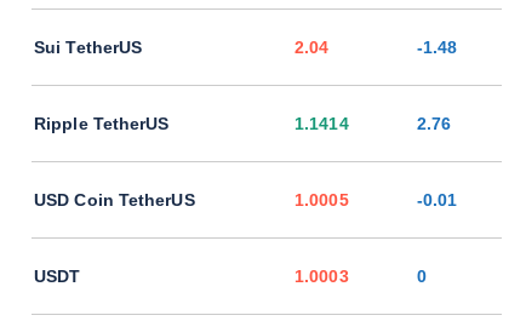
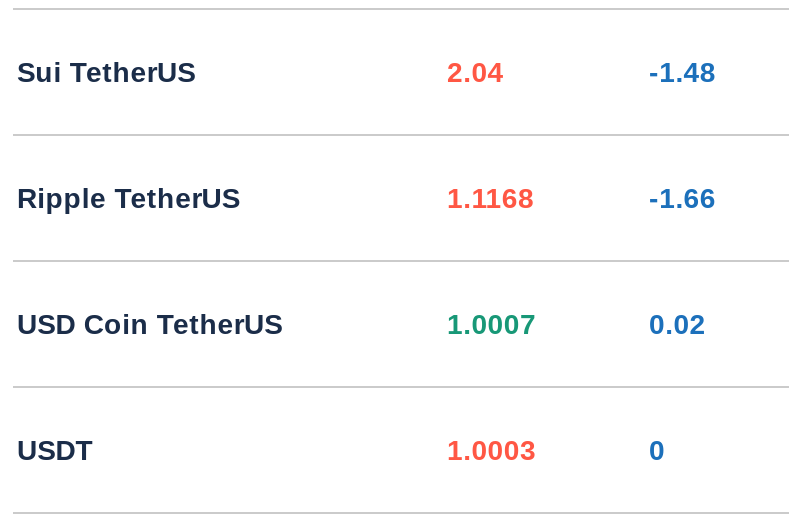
[295,114,349,133] 1.1414 -> [447,182,534,214] 1.1168
[417,114,451,133] 2.76 -> [649,182,716,214] -1.66
[295,190,349,210] 1.0005 -> [447,308,536,340] 1.0007
[417,190,458,210] -0.01 -> [649,308,706,340] 0.02

